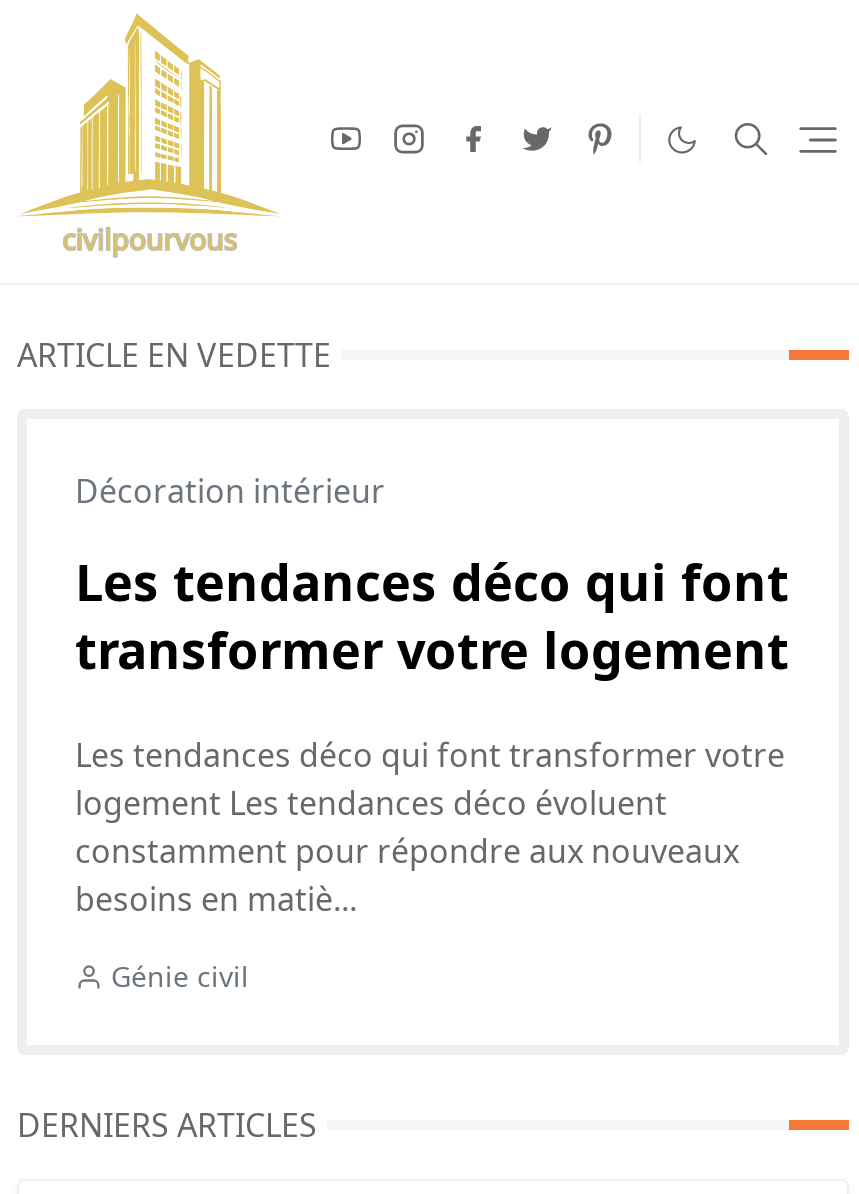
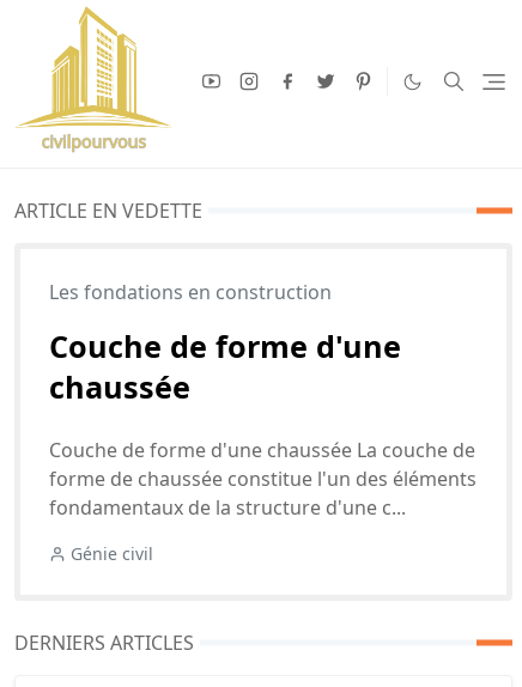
[75,469,385,513] Décoration intérieur -> [49,279,332,305] Les fondations en construction
[75,547,789,683] Les tendances déco qui font | transformer votre logement -> [49,325,401,407] Couche de forme d'une | chaussée
[75,733,785,921] Les tendances déco qui font transformer votre | logement Les tendances déco évoluent | constamment pour répondre aux nouveaux | besoins en matiè... -> [49,437,477,520] Couche de forme d'une chaussée La couche de | forme de chaussée constitue l'un des éléments | fondamentaux de la structure d'une c...

